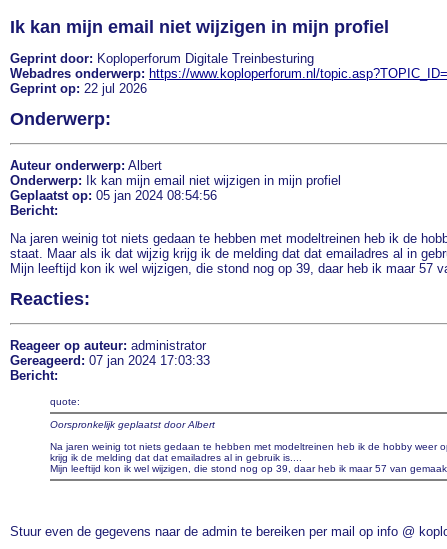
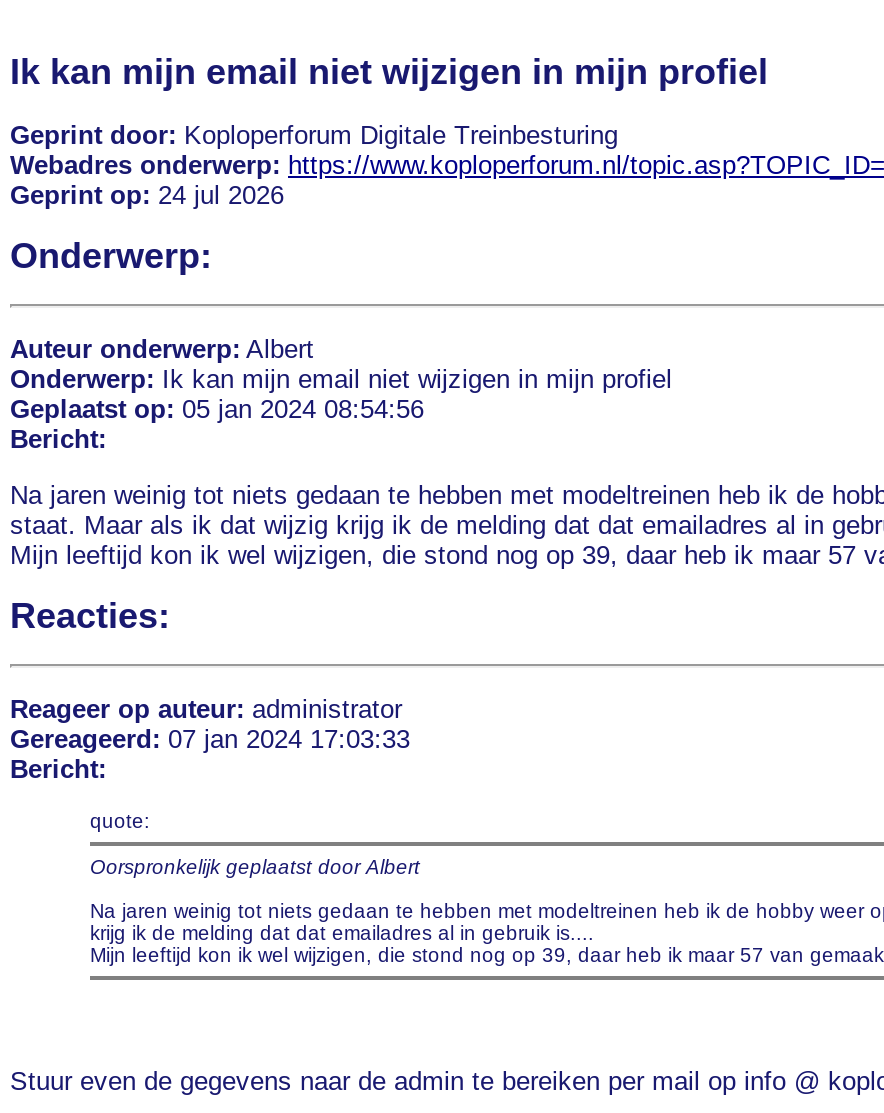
[10,81,147,96] Geprint op: 22 jul 2026 -> [10,180,284,210] Geprint op: 24 jul 2026

